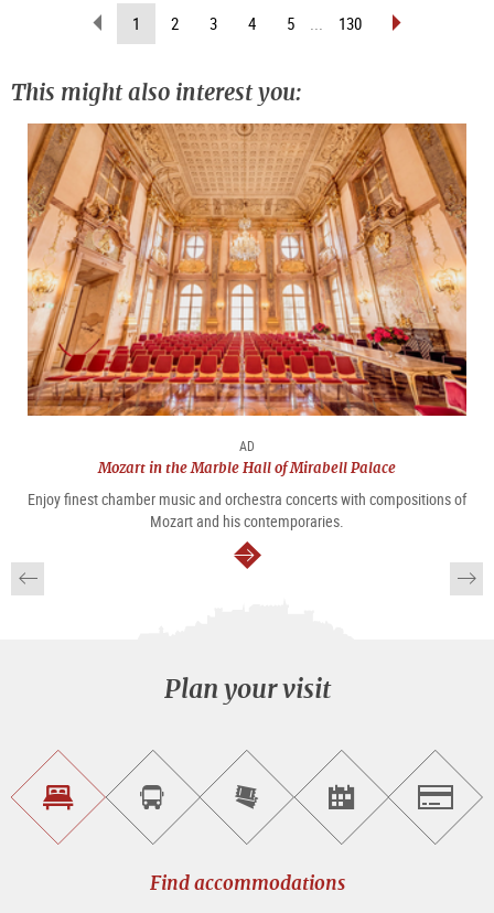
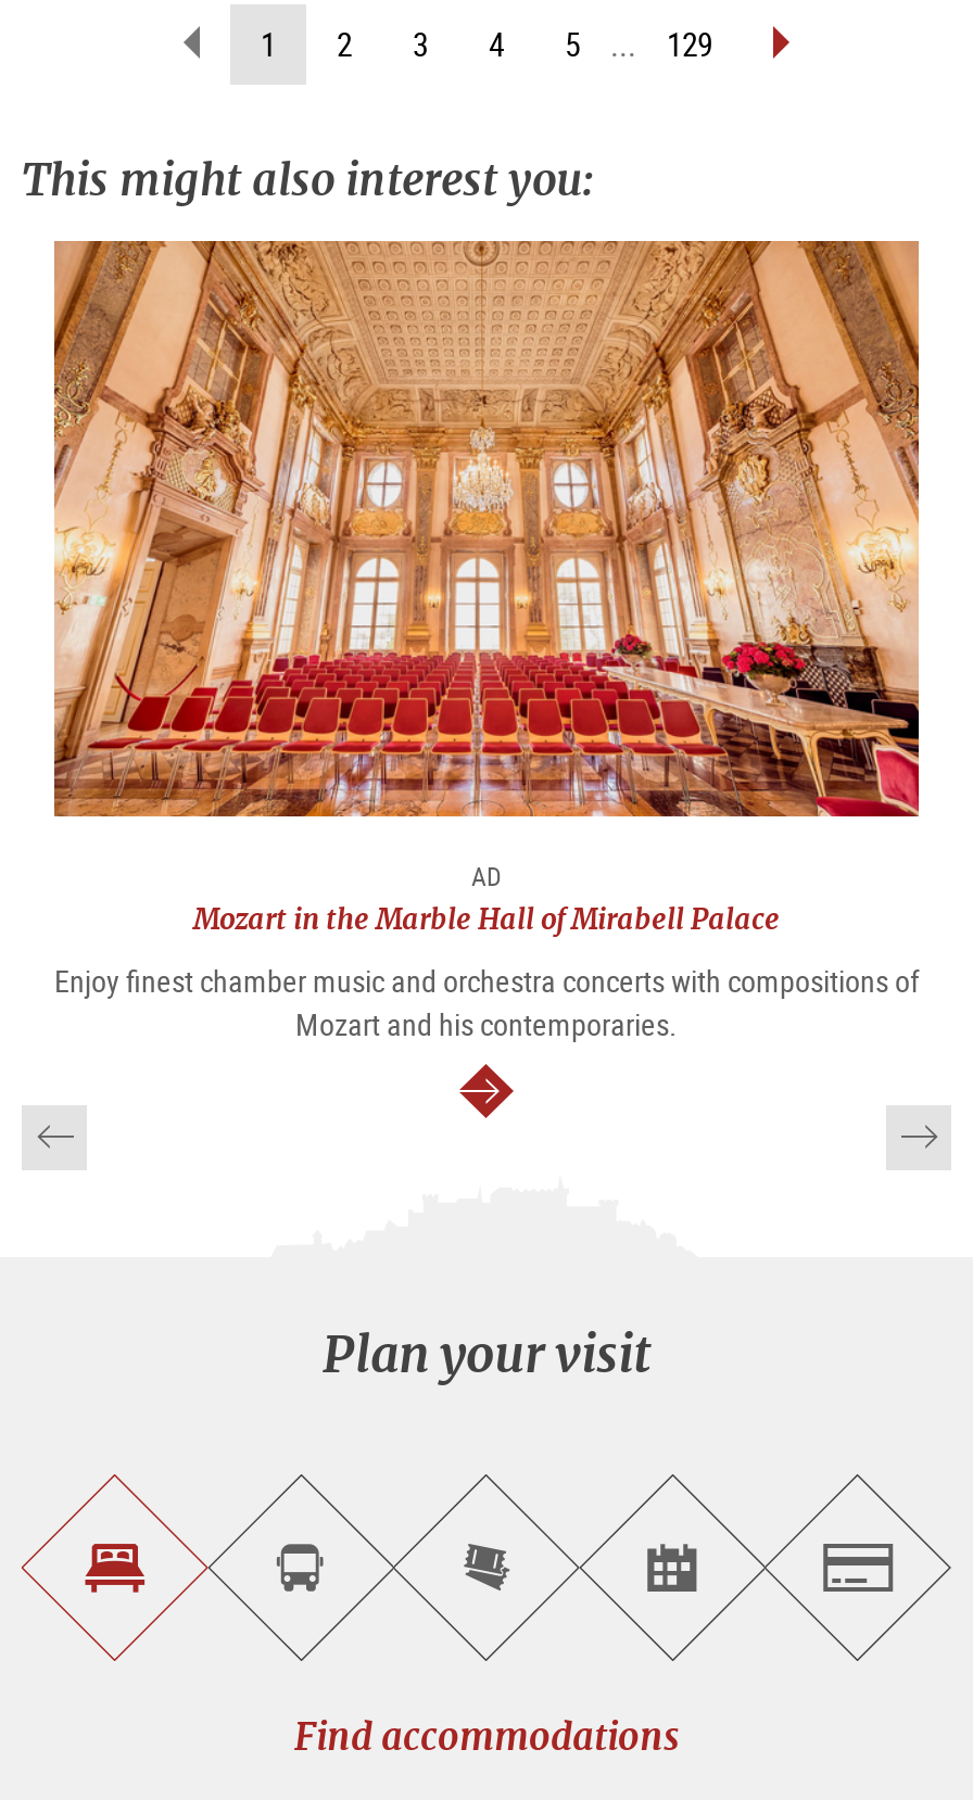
[339,12,362,34] 130 -> [667,22,712,65] 129

